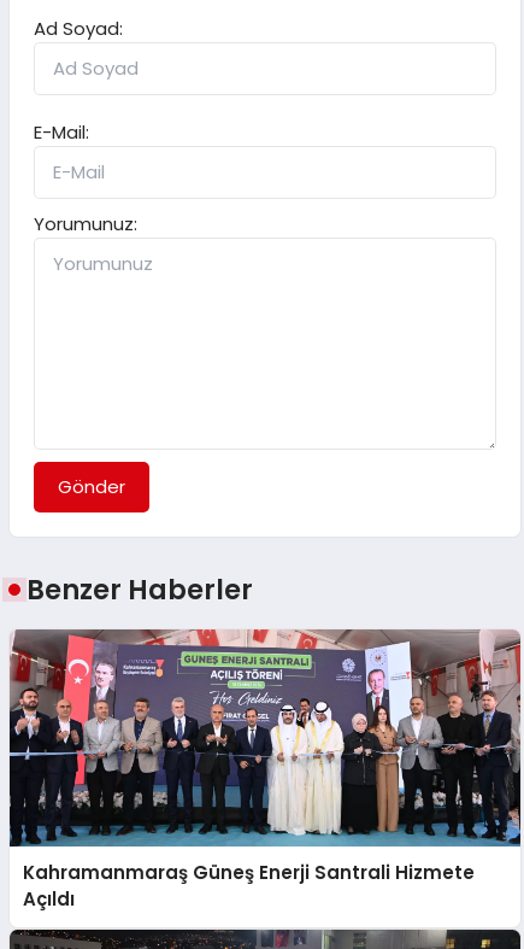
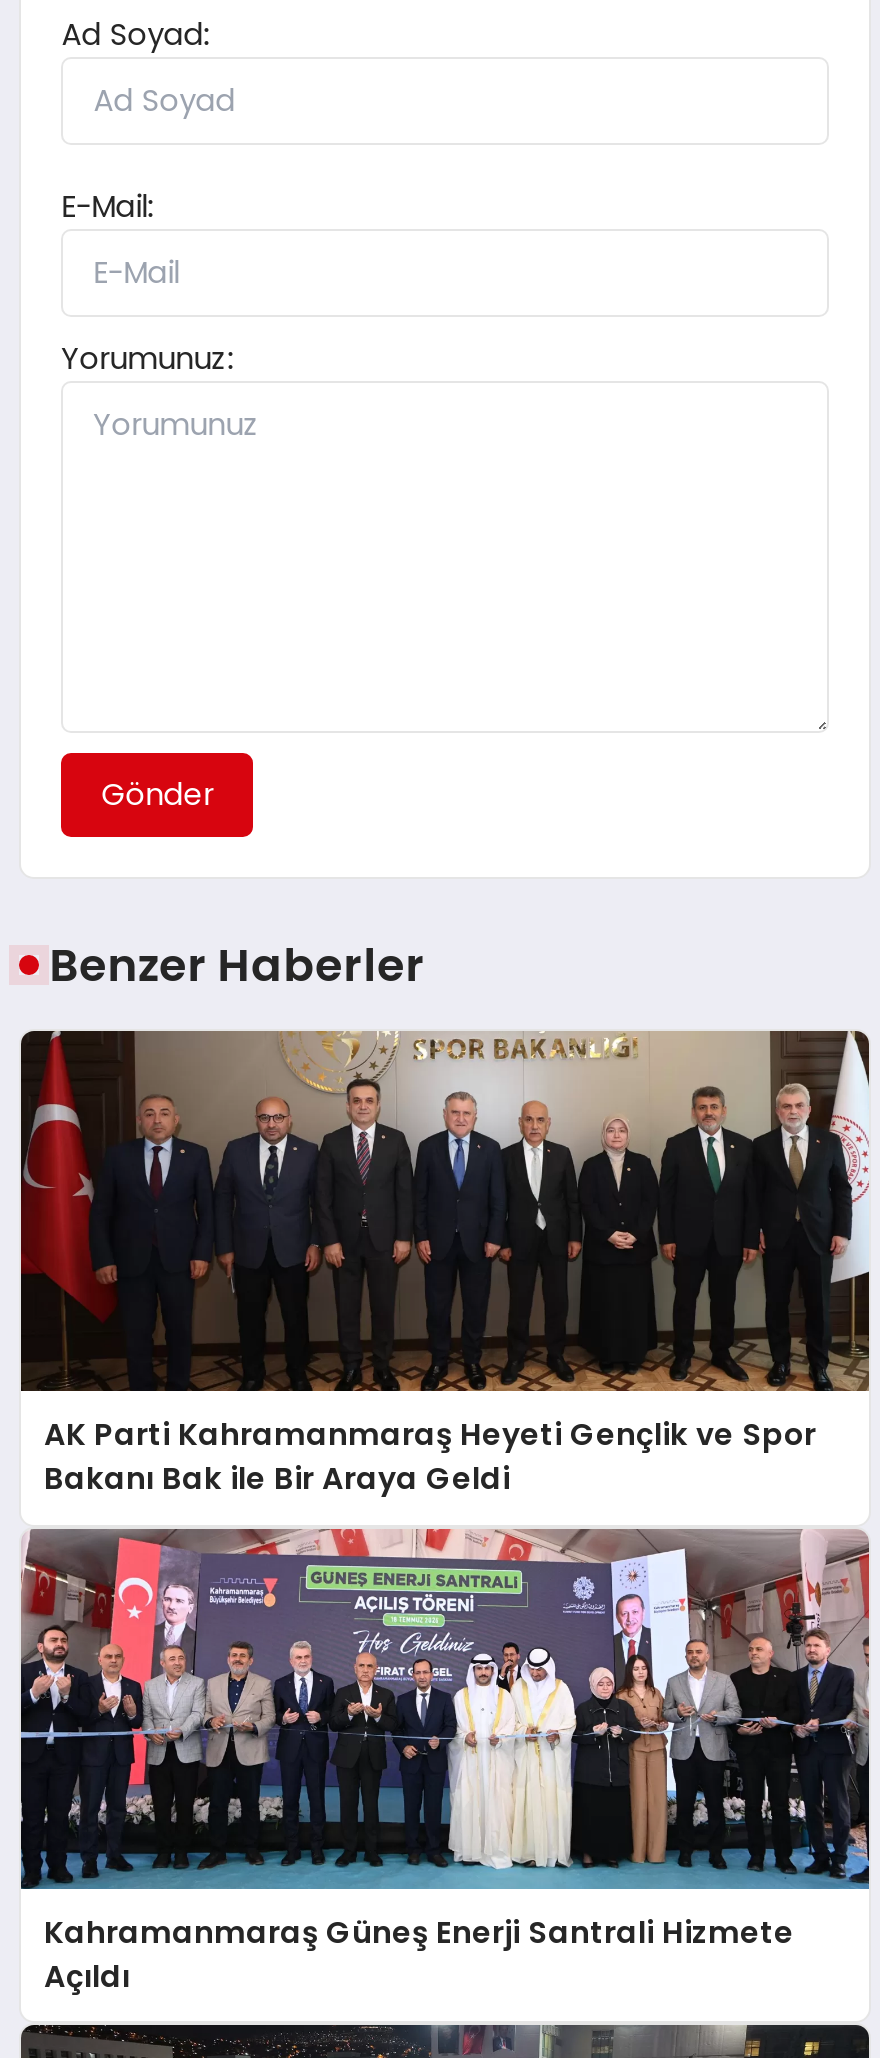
none -> [19,1029,871,1500] [image] | AK Parti Kahramanmaraş Heyeti Gençlik ve Spor | Bakanı Bak ile Bir Araya Geldi

